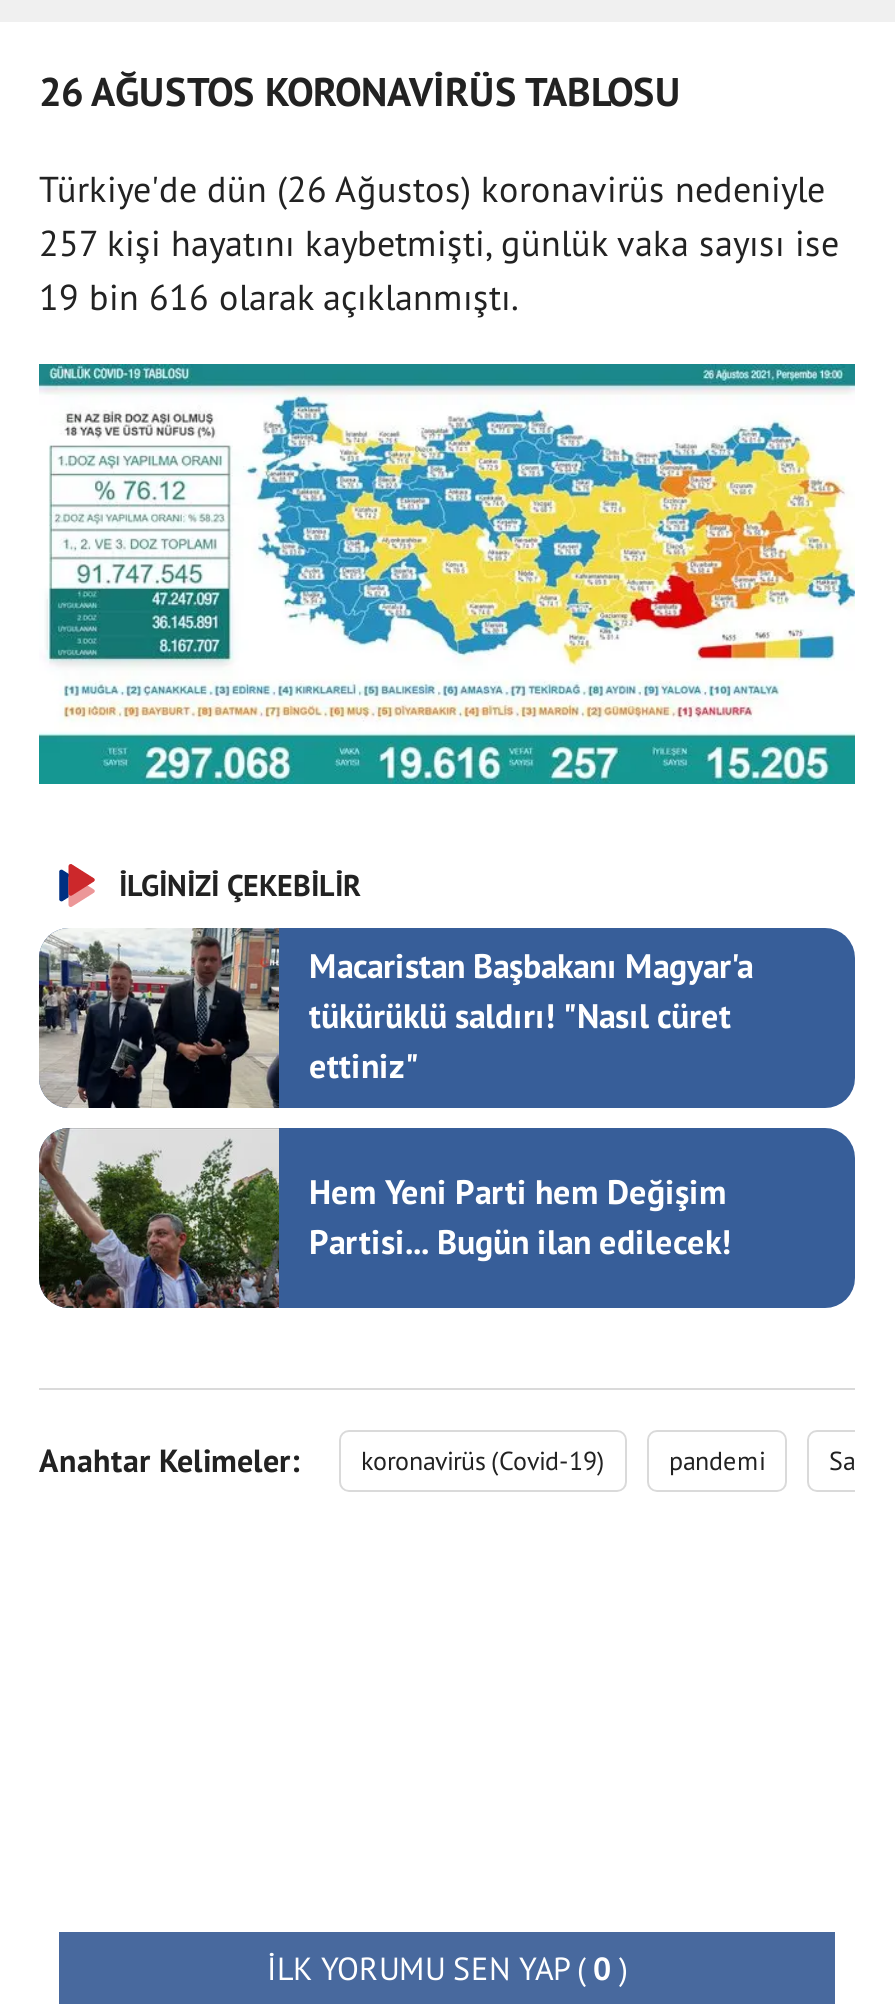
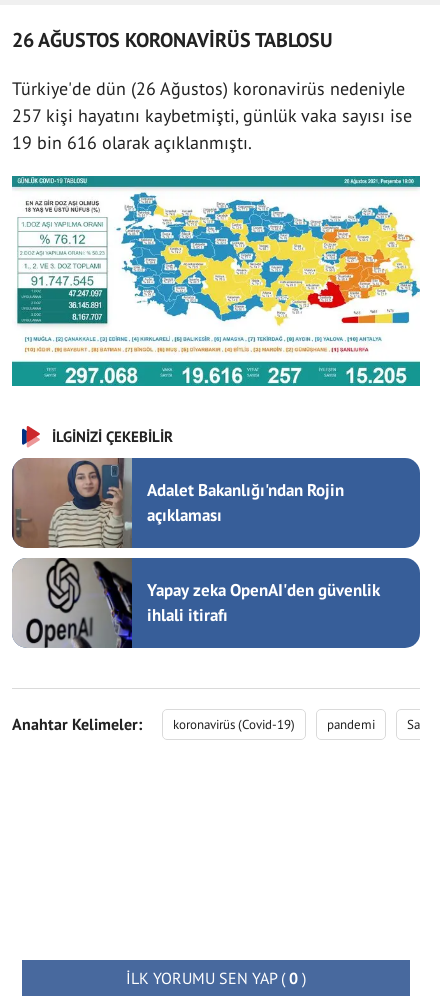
[39,926,753,1110] [image] | Macaristan Başbakanı Magyar'a | tükürüklü saldırı! "Nasıl cüret | ettiniz" -> [12,457,344,549] [image] | Adalet Bakanlığı'ndan Rojin | açıklaması
[37,1128,731,1310] [image] | Hem Yeni Parti hem Değişim | Partisi... Bugün ilan edilecek! -> [12,557,380,648] [image] | Yapay zeka OpenAI'den güvenlik | ihlali itirafı

